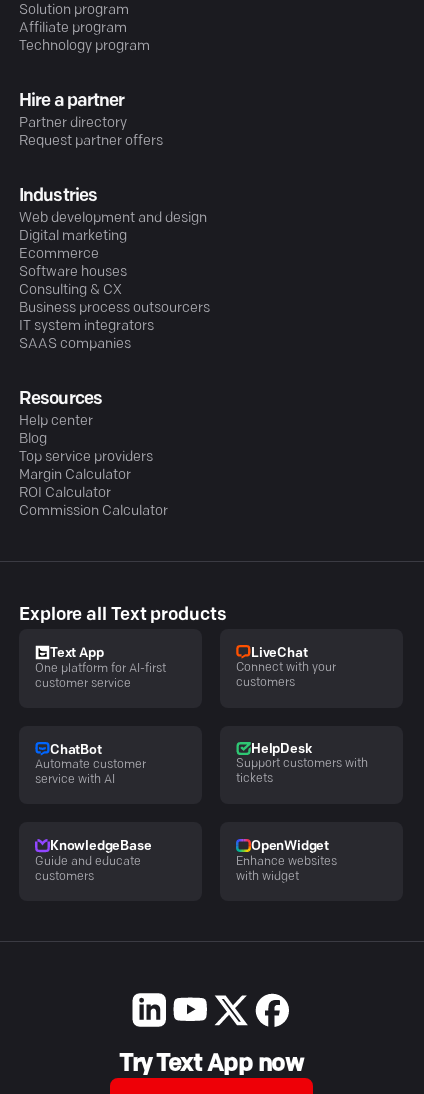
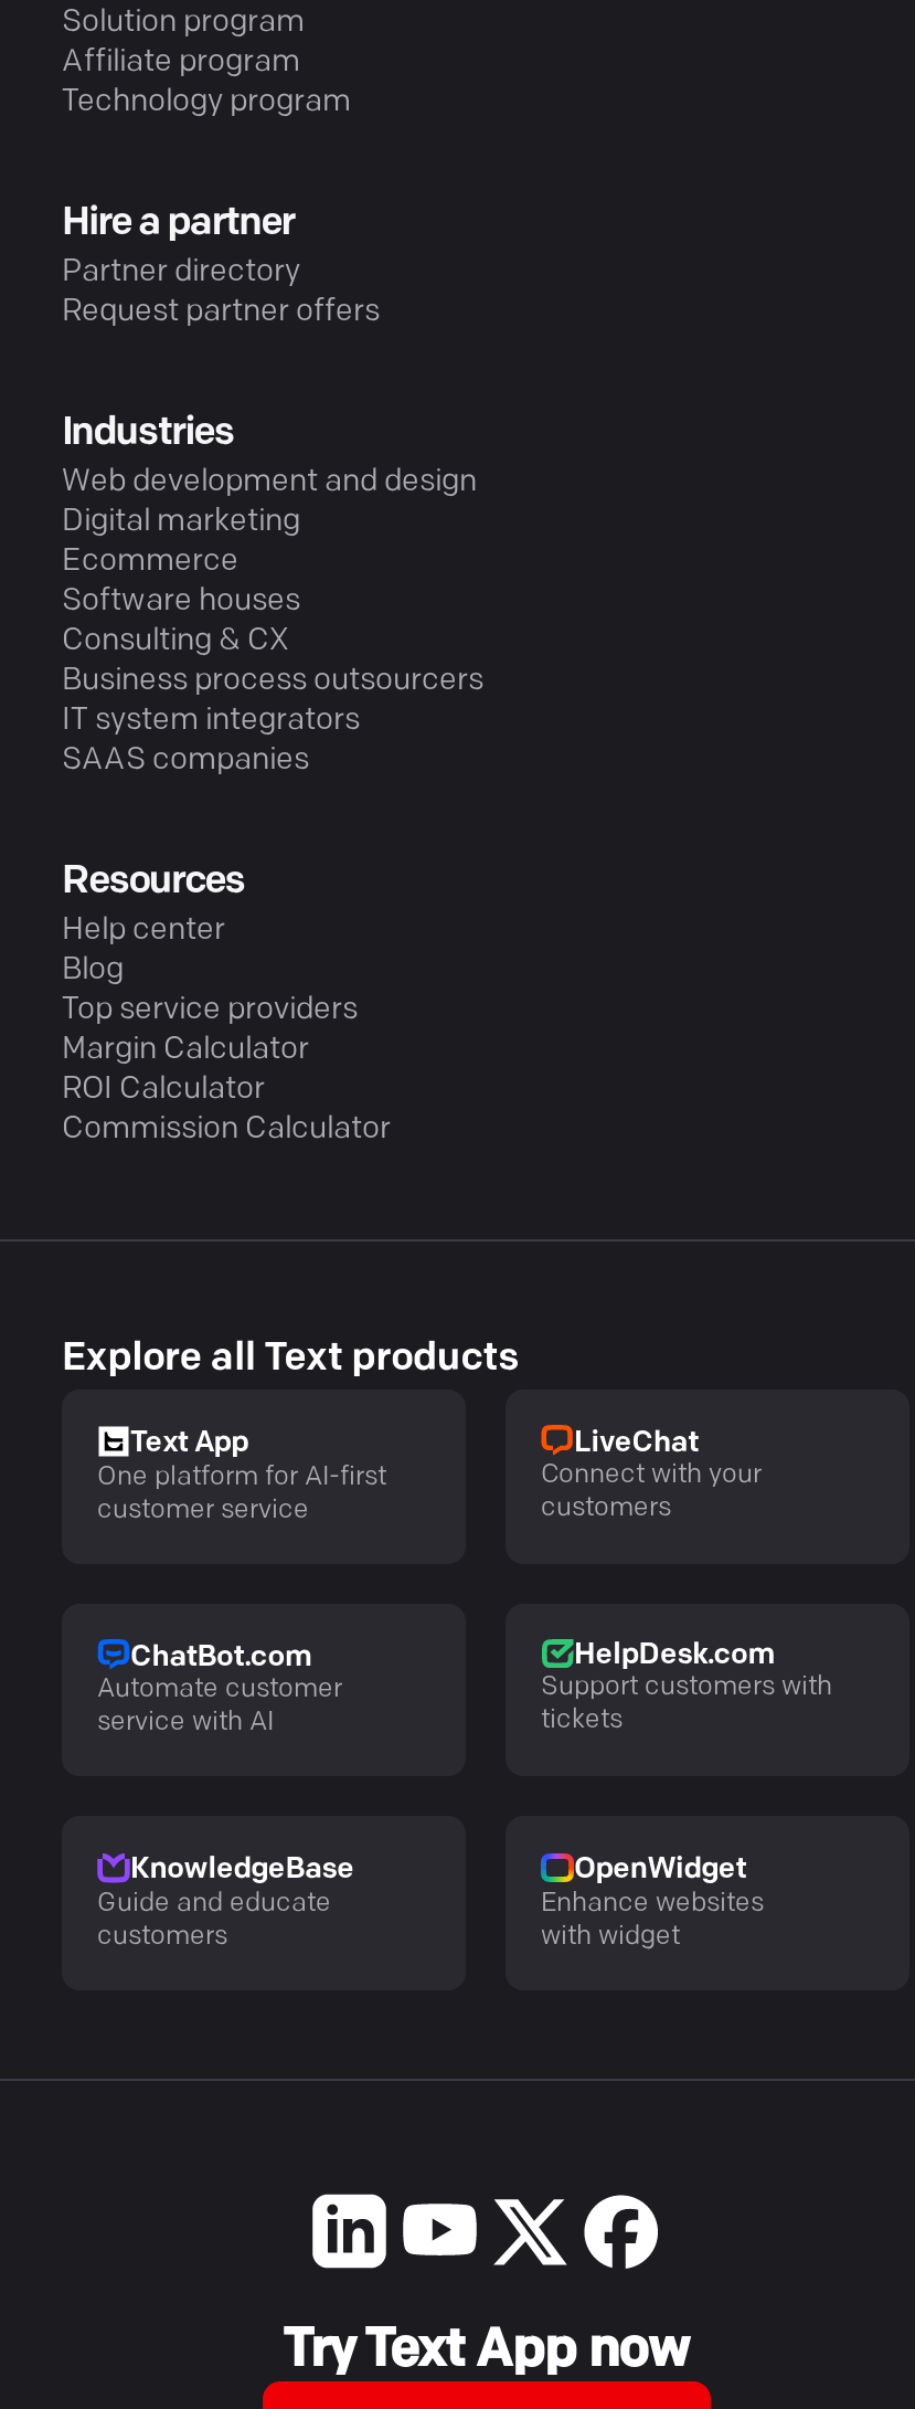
[50,744,102,757] ChatBot -> [130,1643,311,1671] ChatBot.com
[251,743,311,756] HelpDesk -> [574,1641,774,1670] HelpDesk.com

